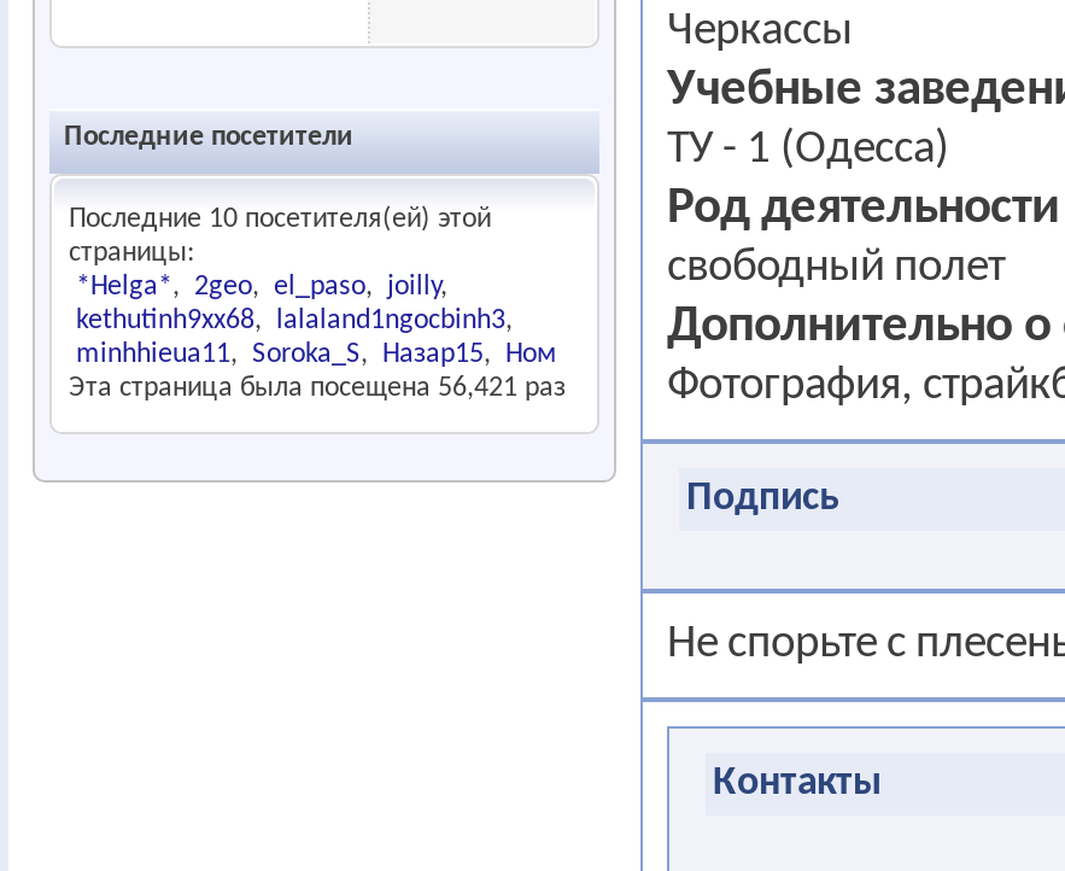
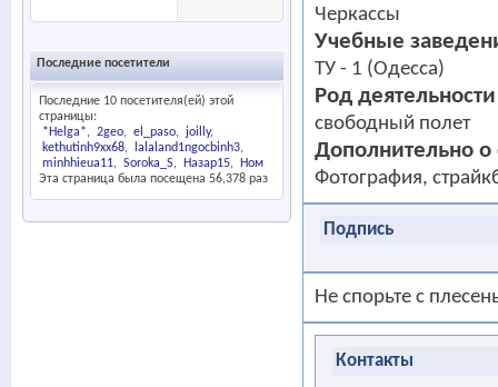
[69,375,566,404] Эта страница была посещена 56,421 раз -> [39,173,268,186] Эта страница была посещена 56,378 раз

